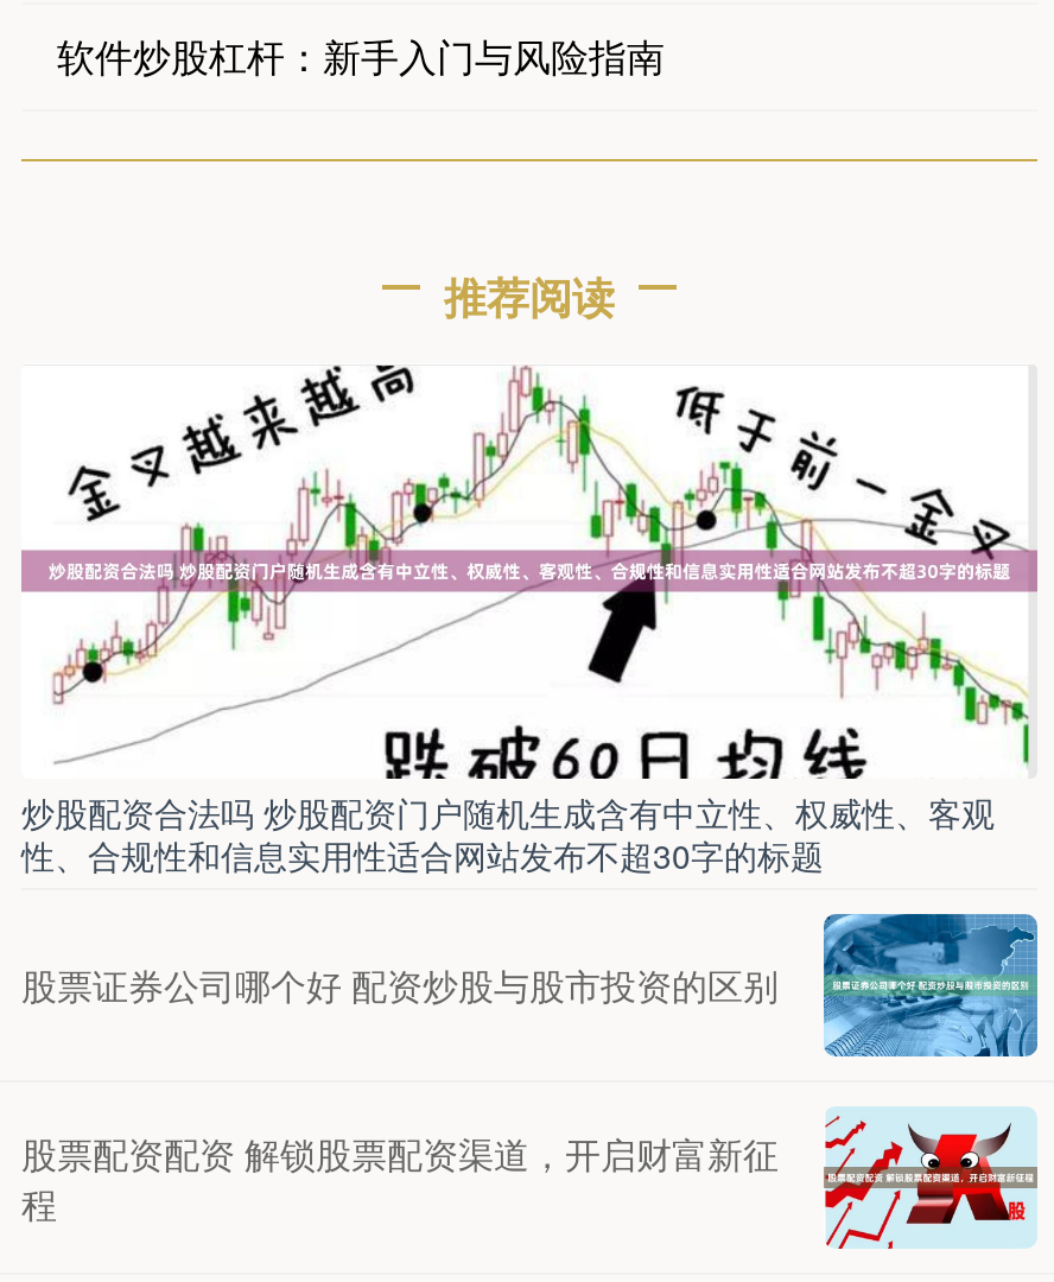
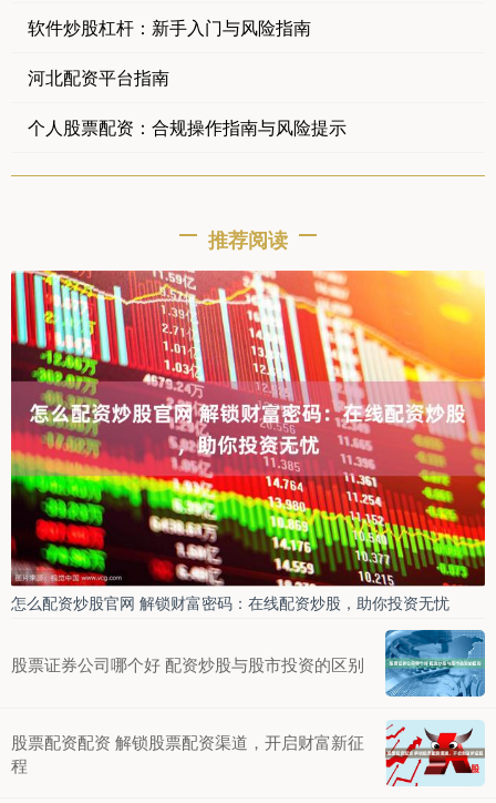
none -> [28,64,347,140] 河北配资平台指南 | 个人股票配资：合规操作指南与风险提示
[21,363,1040,877] [image] | 炒股配资合法吗 炒股配资门户随机生成含有中立性、权威性、客观 | 性、合规性和信息实用性适合网站发布不超30字的标题 -> [10,270,486,613] [image] | 怎么配资炒股官网 解锁财富密码：在线配资炒股，助你投资无忧

